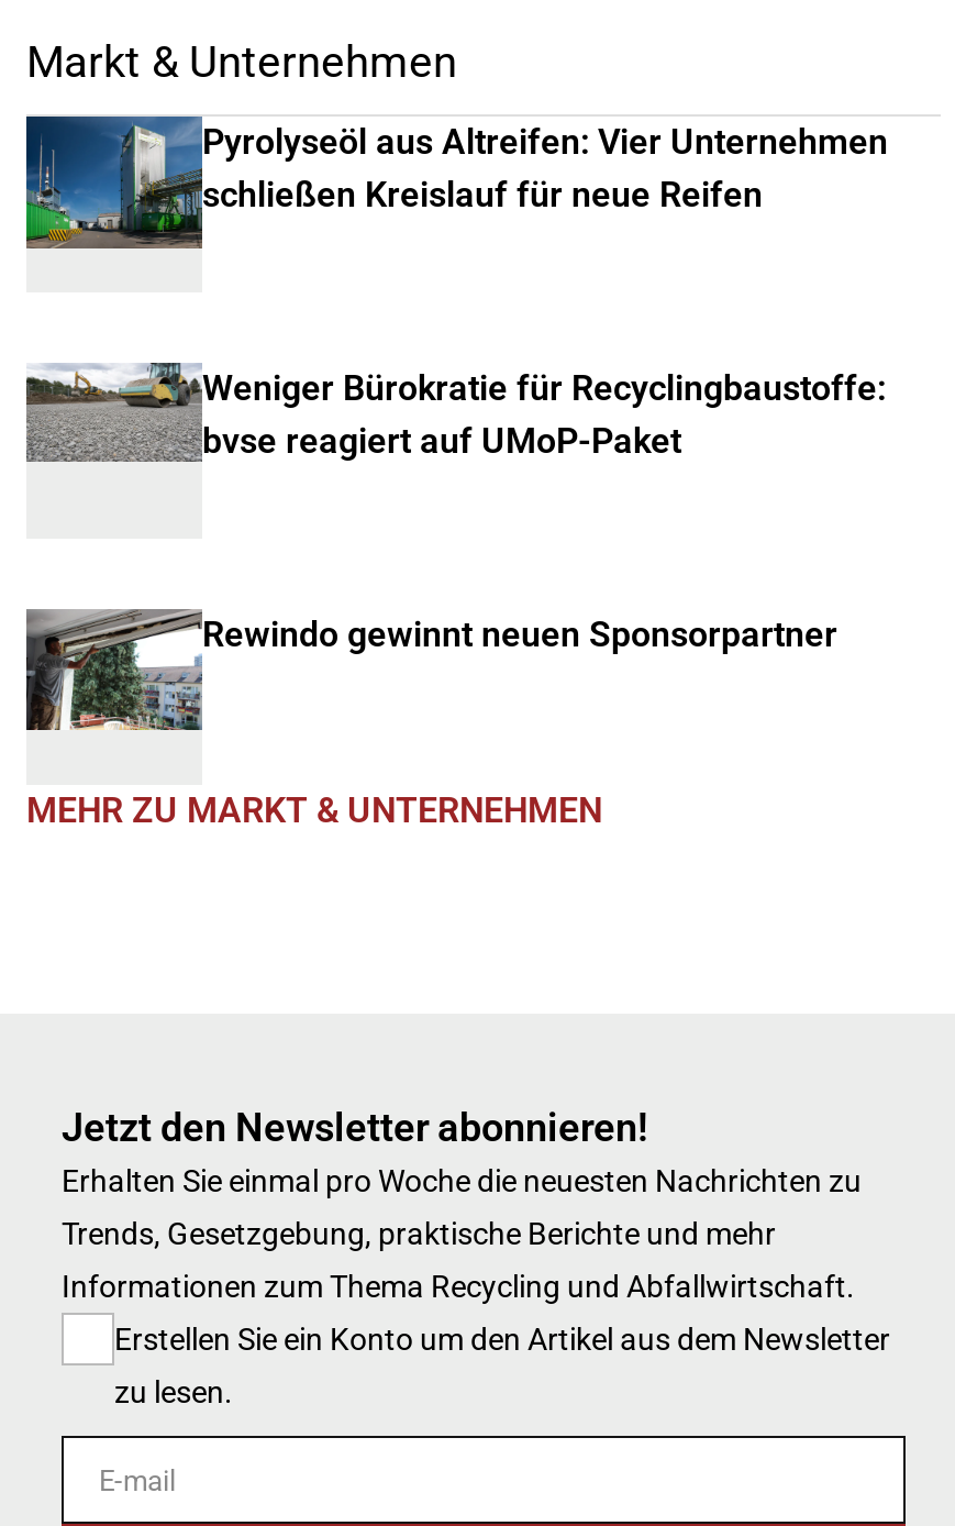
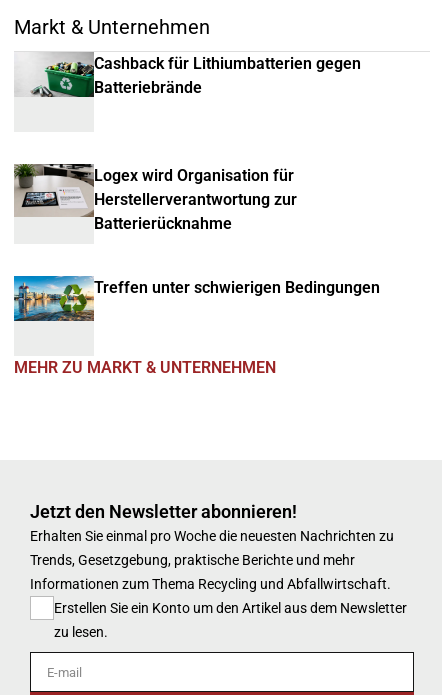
[24,114,888,251] [image] | Pyrolyseöl aus Altreifen: Vier Unternehmen | schließen Kreislauf für neue Reifen -> [14,52,361,112] [image] | Cashback für Lithiumbatterien gegen | Batteriebrände
[26,361,886,477] [image] | Weniger Bürokratie für Recyclingbaustoffe: | bvse reagiert auf UMoP-Paket -> [14,163,297,233] [image] | Logex wird Organisation für | Herstellerverantwortung zur | Batterierücknahme
[24,607,837,732] [image] | Rewindo gewinnt neuen Sponsorpartner -> [13,275,380,331] [image] | Treffen unter schwierigen Bedingungen

